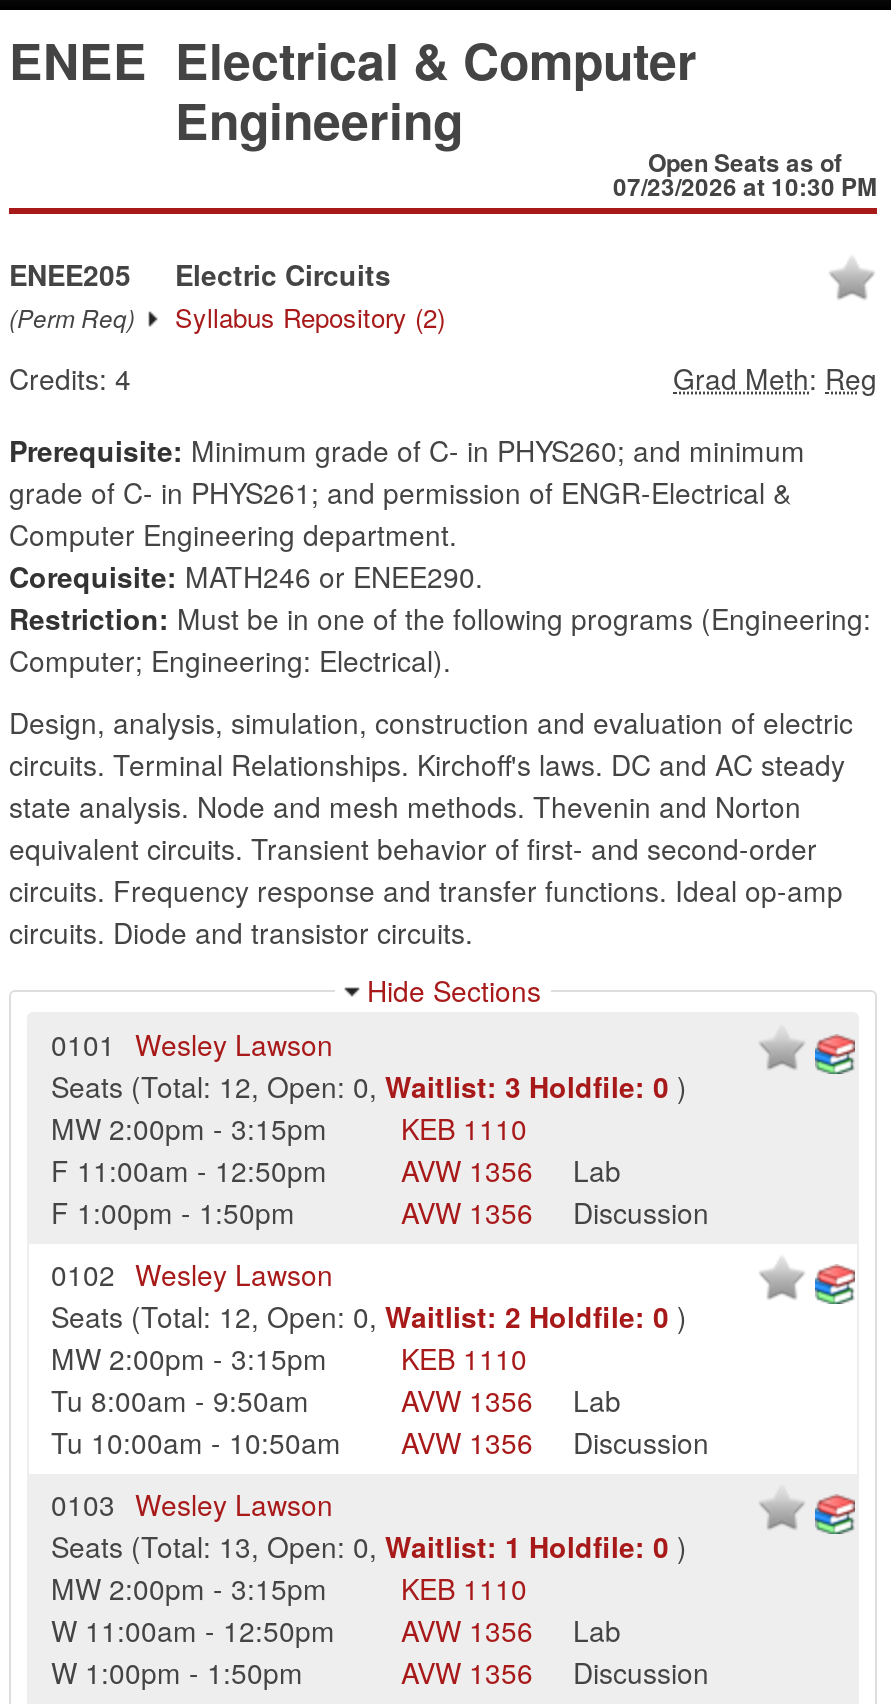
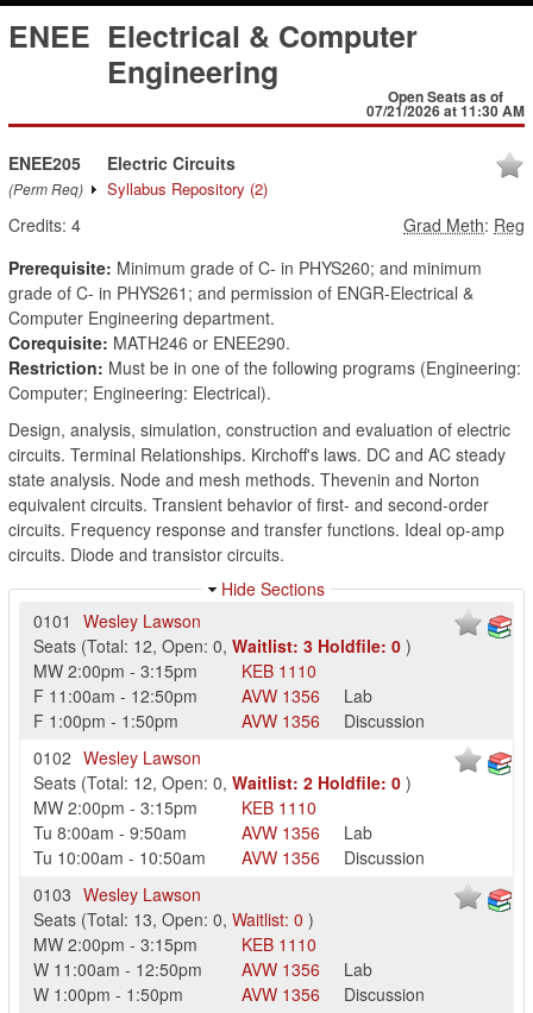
[613,168,877,204] 07/23/2026 at 10:30 PM -> [366,100,525,121] 07/21/2026 at 11:30 AM
[51,1526,687,1566] Seats (Total: 13, Open: 0, Waitlist: 1 Holdfile: 0 ) -> [33,907,314,931] Seats (Total: 13, Open: 0, Waitlist: 0 )

